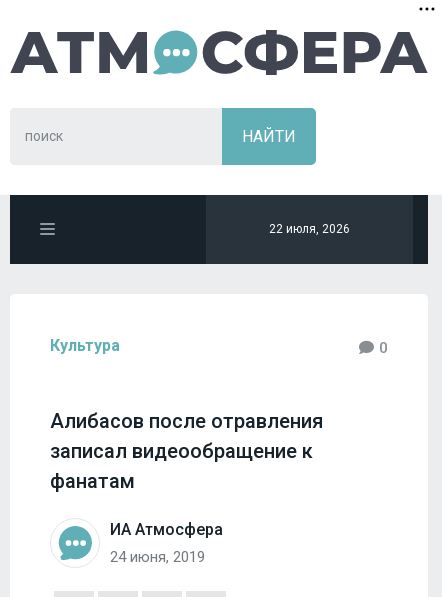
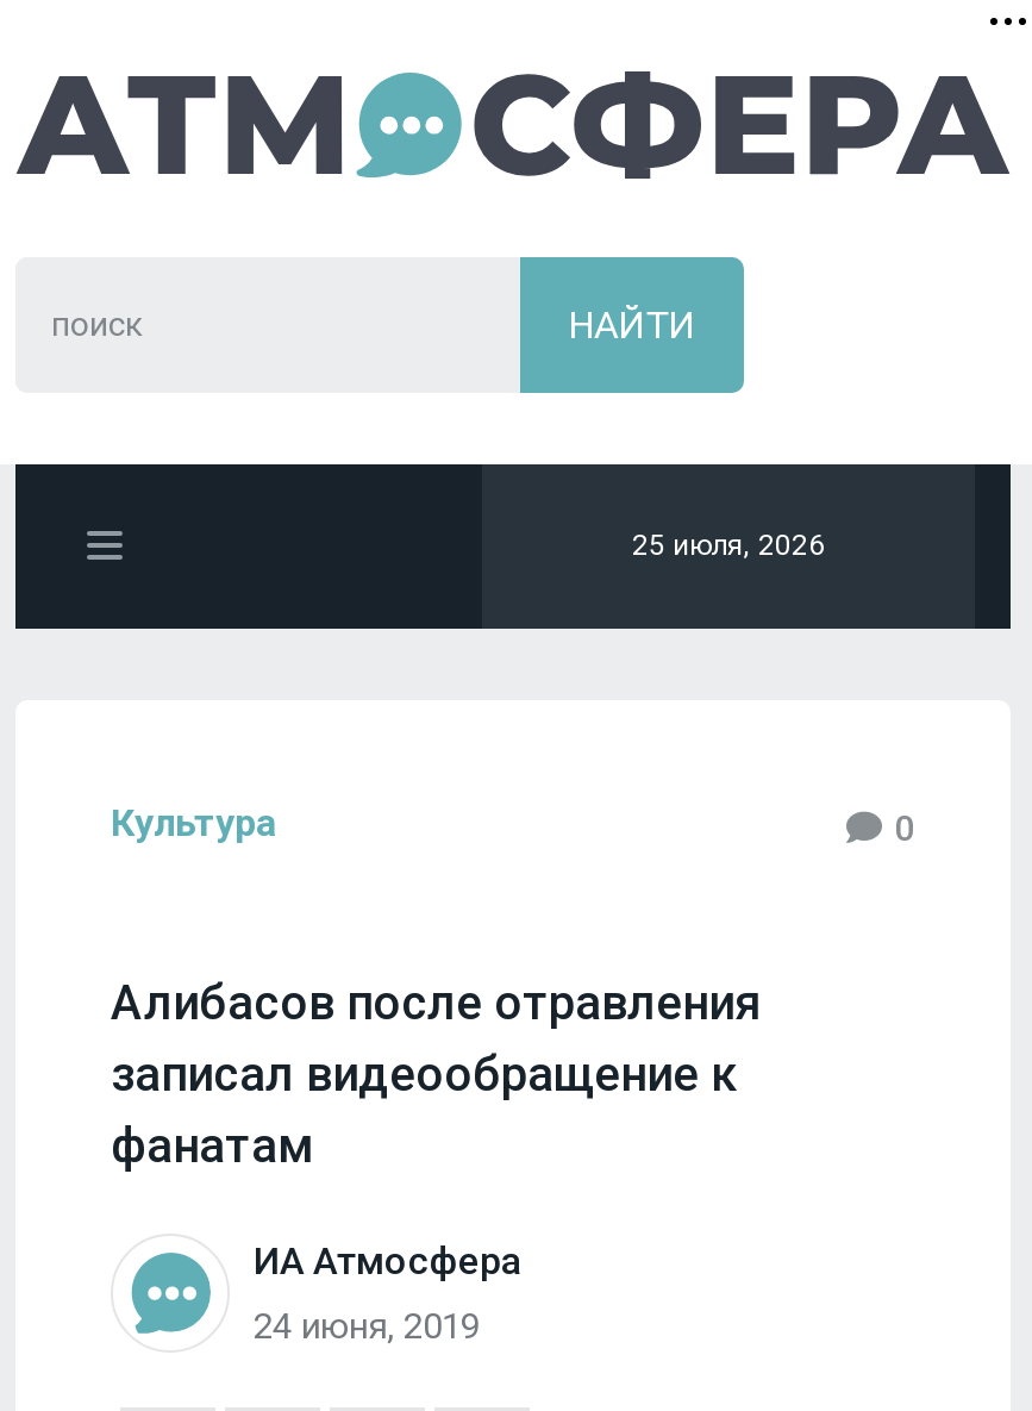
[269,222,350,236] 22 июля, 2026 -> [632,529,825,562] 25 июля, 2026

